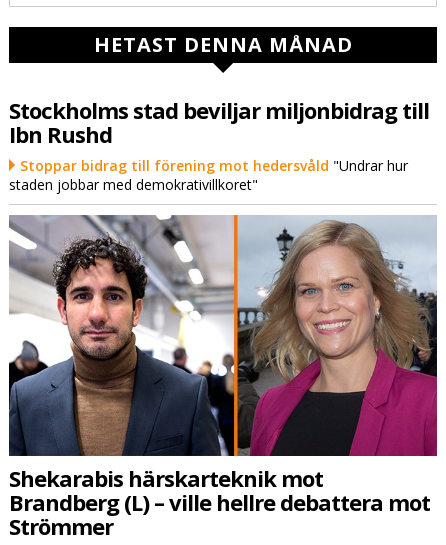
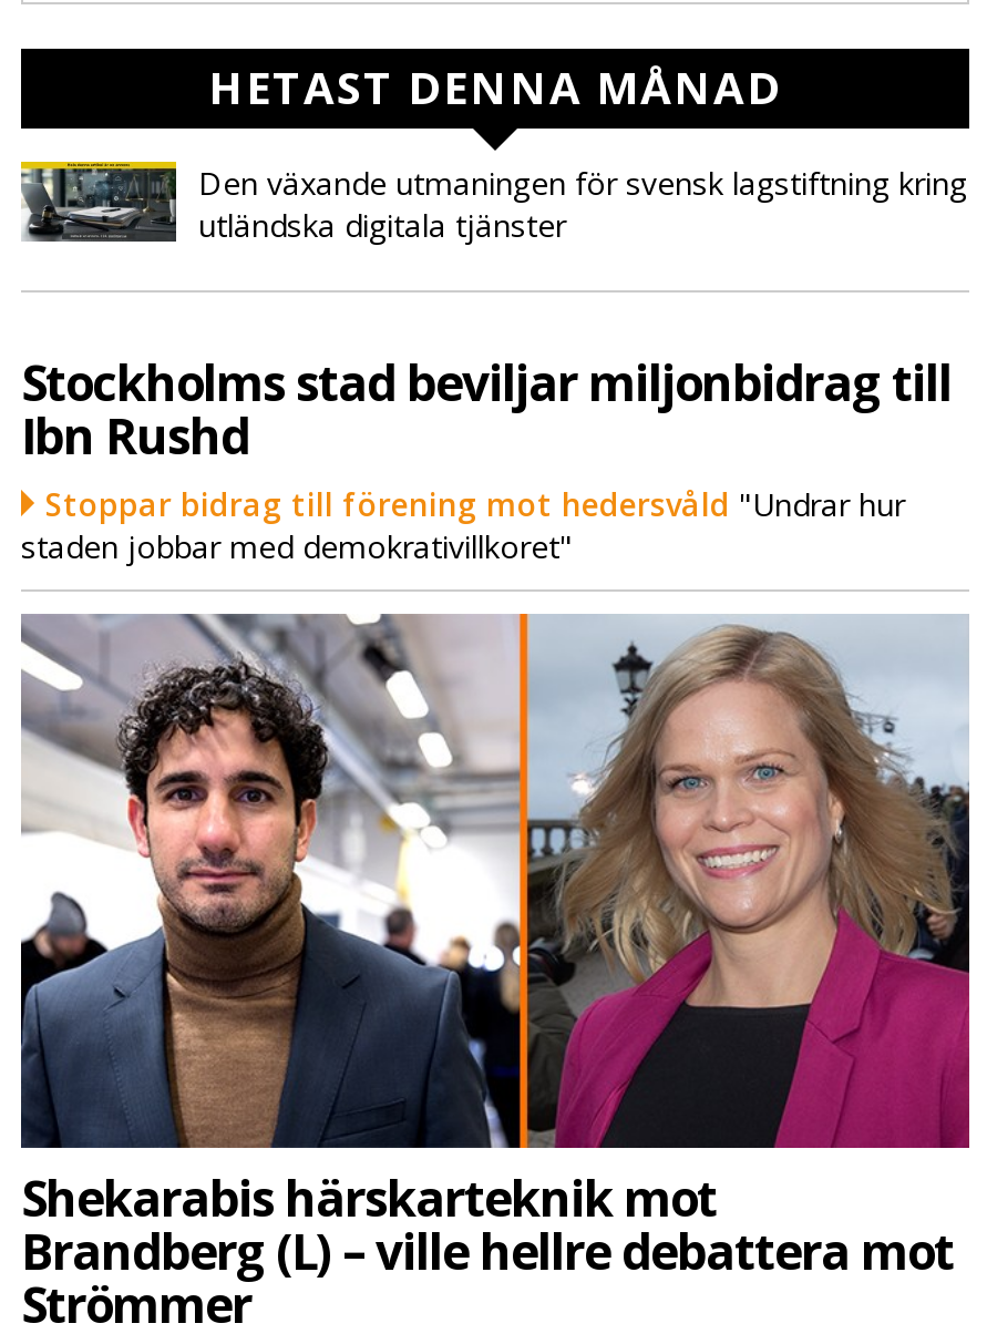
none -> [19,158,967,245] [image] | Den växande utmaningen för svensk lagstiftning kring | utländska digitala tjänster

